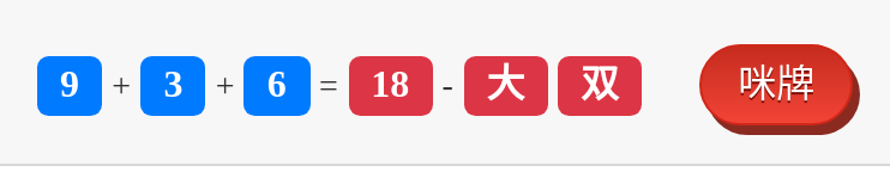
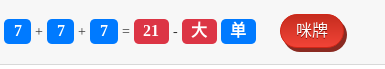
[60,63,79,104] 9 -> [13,22,21,39] 7
[164,63,183,104] 3 -> [57,22,65,39] 7
[267,63,286,104] 6 -> [100,22,108,39] 7
[371,63,409,104] 18 -> [143,22,159,39] 21
[581,63,619,104] 双 -> [230,22,246,39] 单

